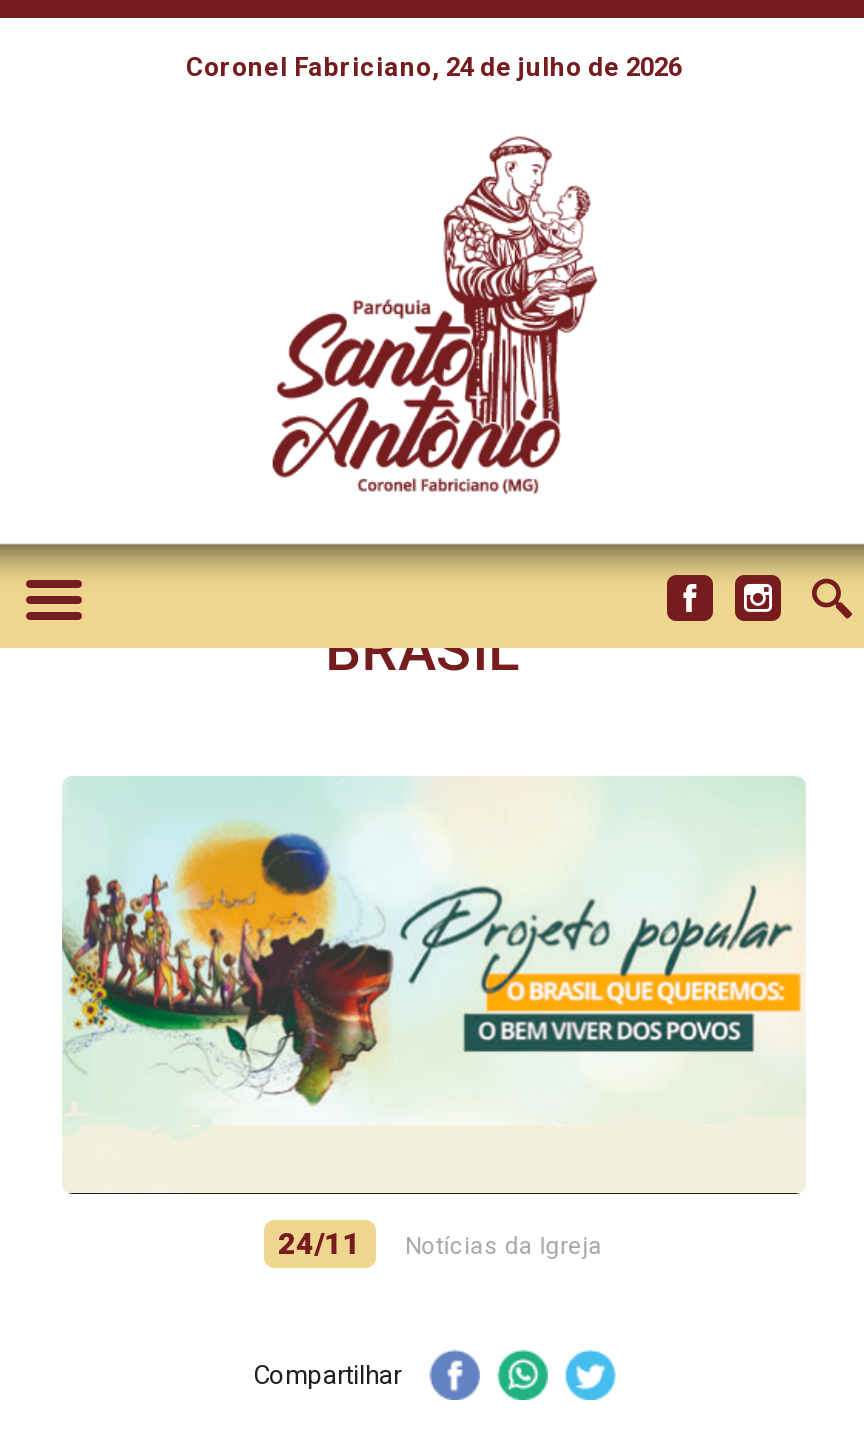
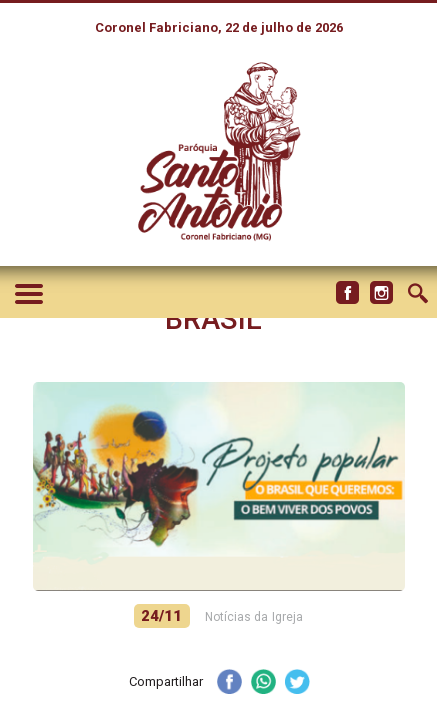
[186,52,682,82] Coronel Fabriciano, 24 de julho de 2026 -> [95,20,343,35] Coronel Fabriciano, 22 de julho de 2026

